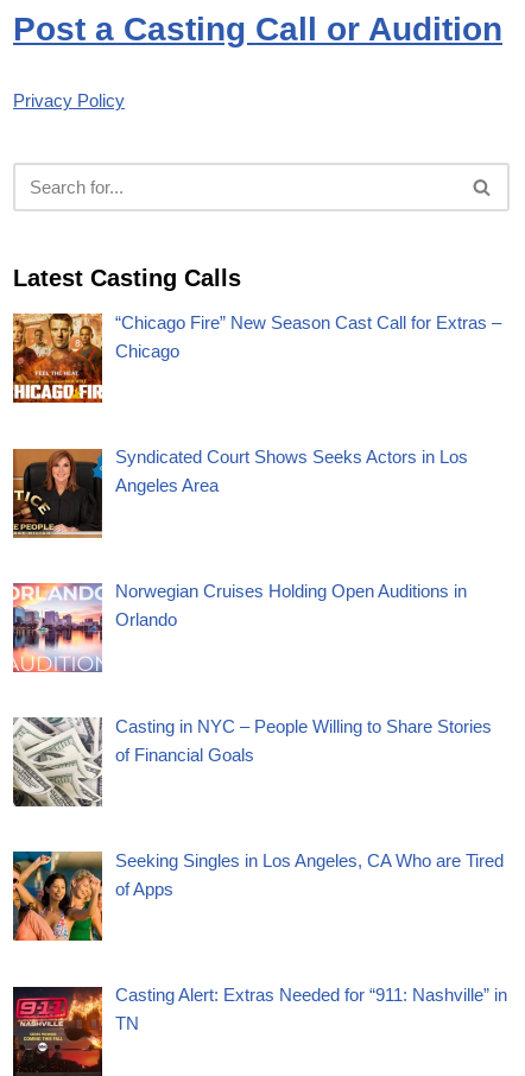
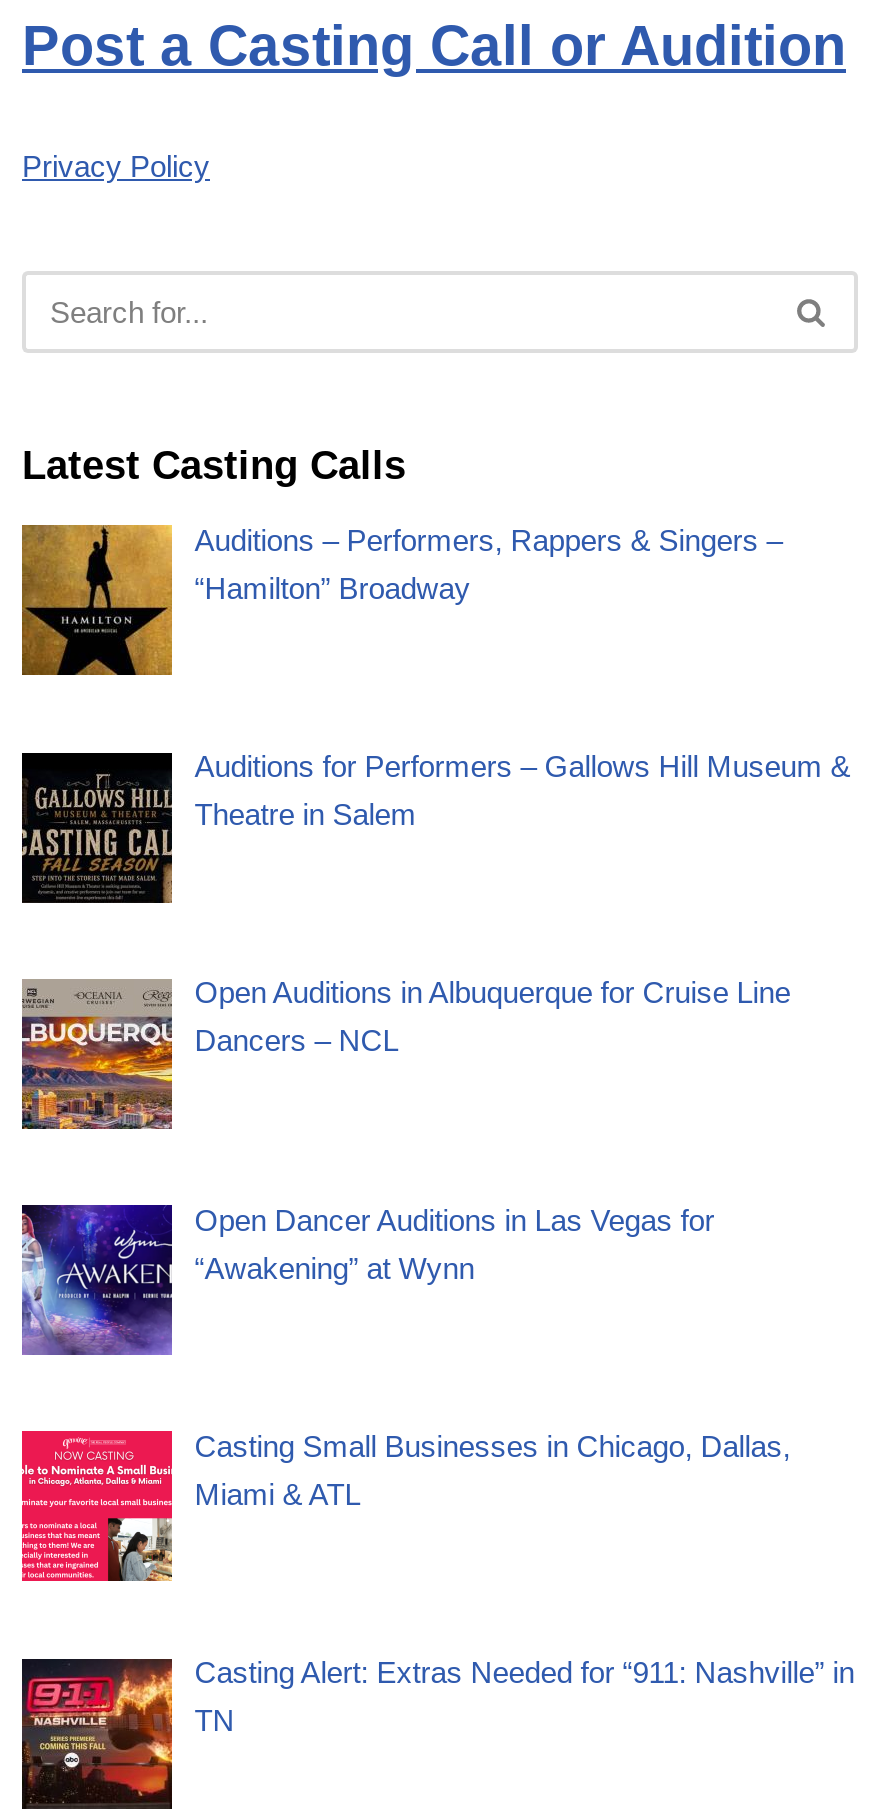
[12,312,501,404] [image] | “Chicago Fire” New Season Cast Call for Extras – | Chicago -> [22,523,782,677] [image] | Auditions – Performers, Rappers & Singers – | “Hamilton” Broadway
[12,447,468,539] [image] | Syndicated Court Shows Seeks Actors in Los | Angeles Area -> [20,749,850,905] [image] | Auditions for Performers – Gallows Hill Museum & | Theatre in Salem
[12,581,467,673] [image] | Norwegian Cruises Holding Open Auditions in | Orlando -> [20,976,790,1131] [image] | Open Auditions in Albuquerque for Cruise Line | Dancers – NCL
[12,716,492,808] [image] | Casting in NYC – People Willing to Share Stories | of Financial Goals -> [20,1202,714,1357] [image] | Open Dancer Auditions in Las Vegas for | “Awakening” at Wynn
[12,850,504,942] [image] | Seeking Singles in Los Angeles, CA Who are Tired | of Apps -> [20,1429,790,1583] [image] | Casting Small Businesses in Chicago, Dallas, | Miami & ATL

